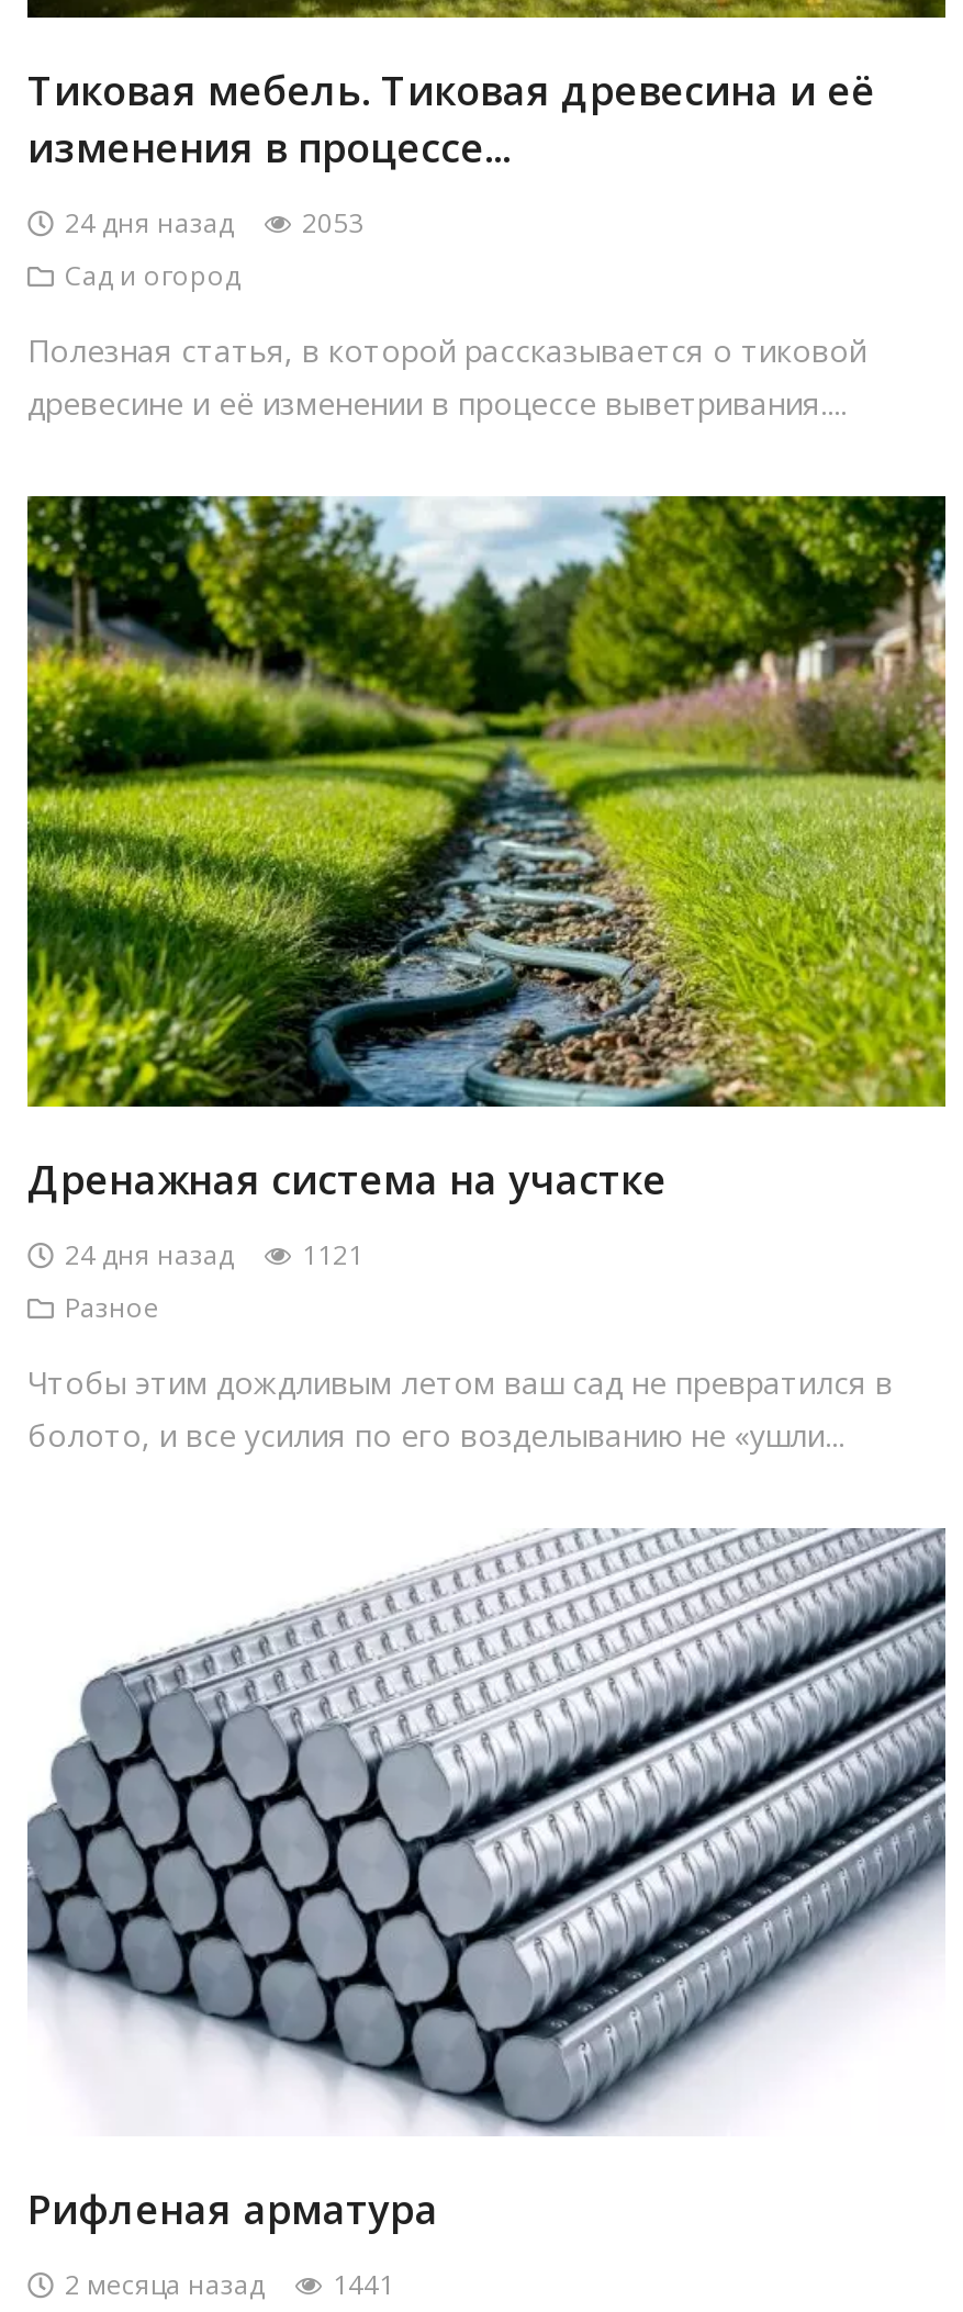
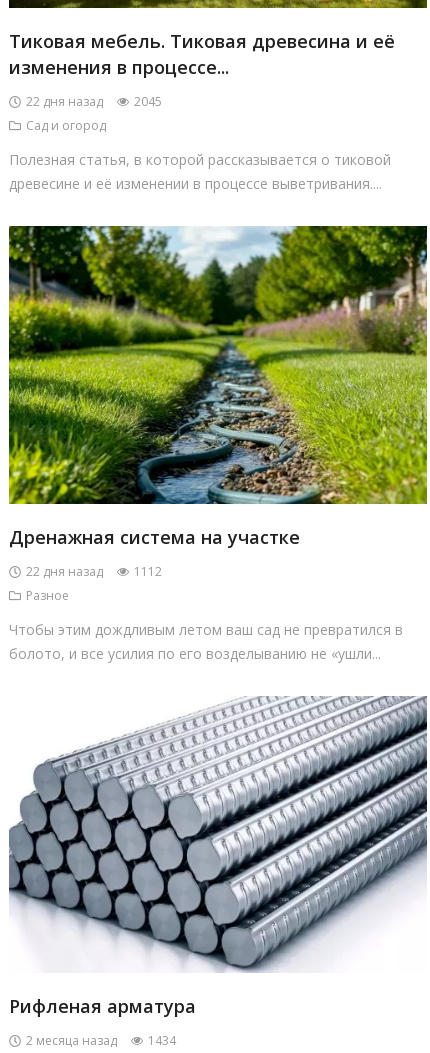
[65,204,234,242] 24 дня назад -> [26,93,103,110] 22 дня назад
[302,204,363,242] 2053 -> [134,93,162,110] 2045
[65,1235,234,1273] 24 дня назад -> [26,563,103,580] 22 дня назад
[302,1235,363,1273] 1121 -> [134,563,162,580] 1112
[65,2266,394,2303] 2 месяца назад 1441 -> [26,1032,176,1049] 2 месяца назад 1434

